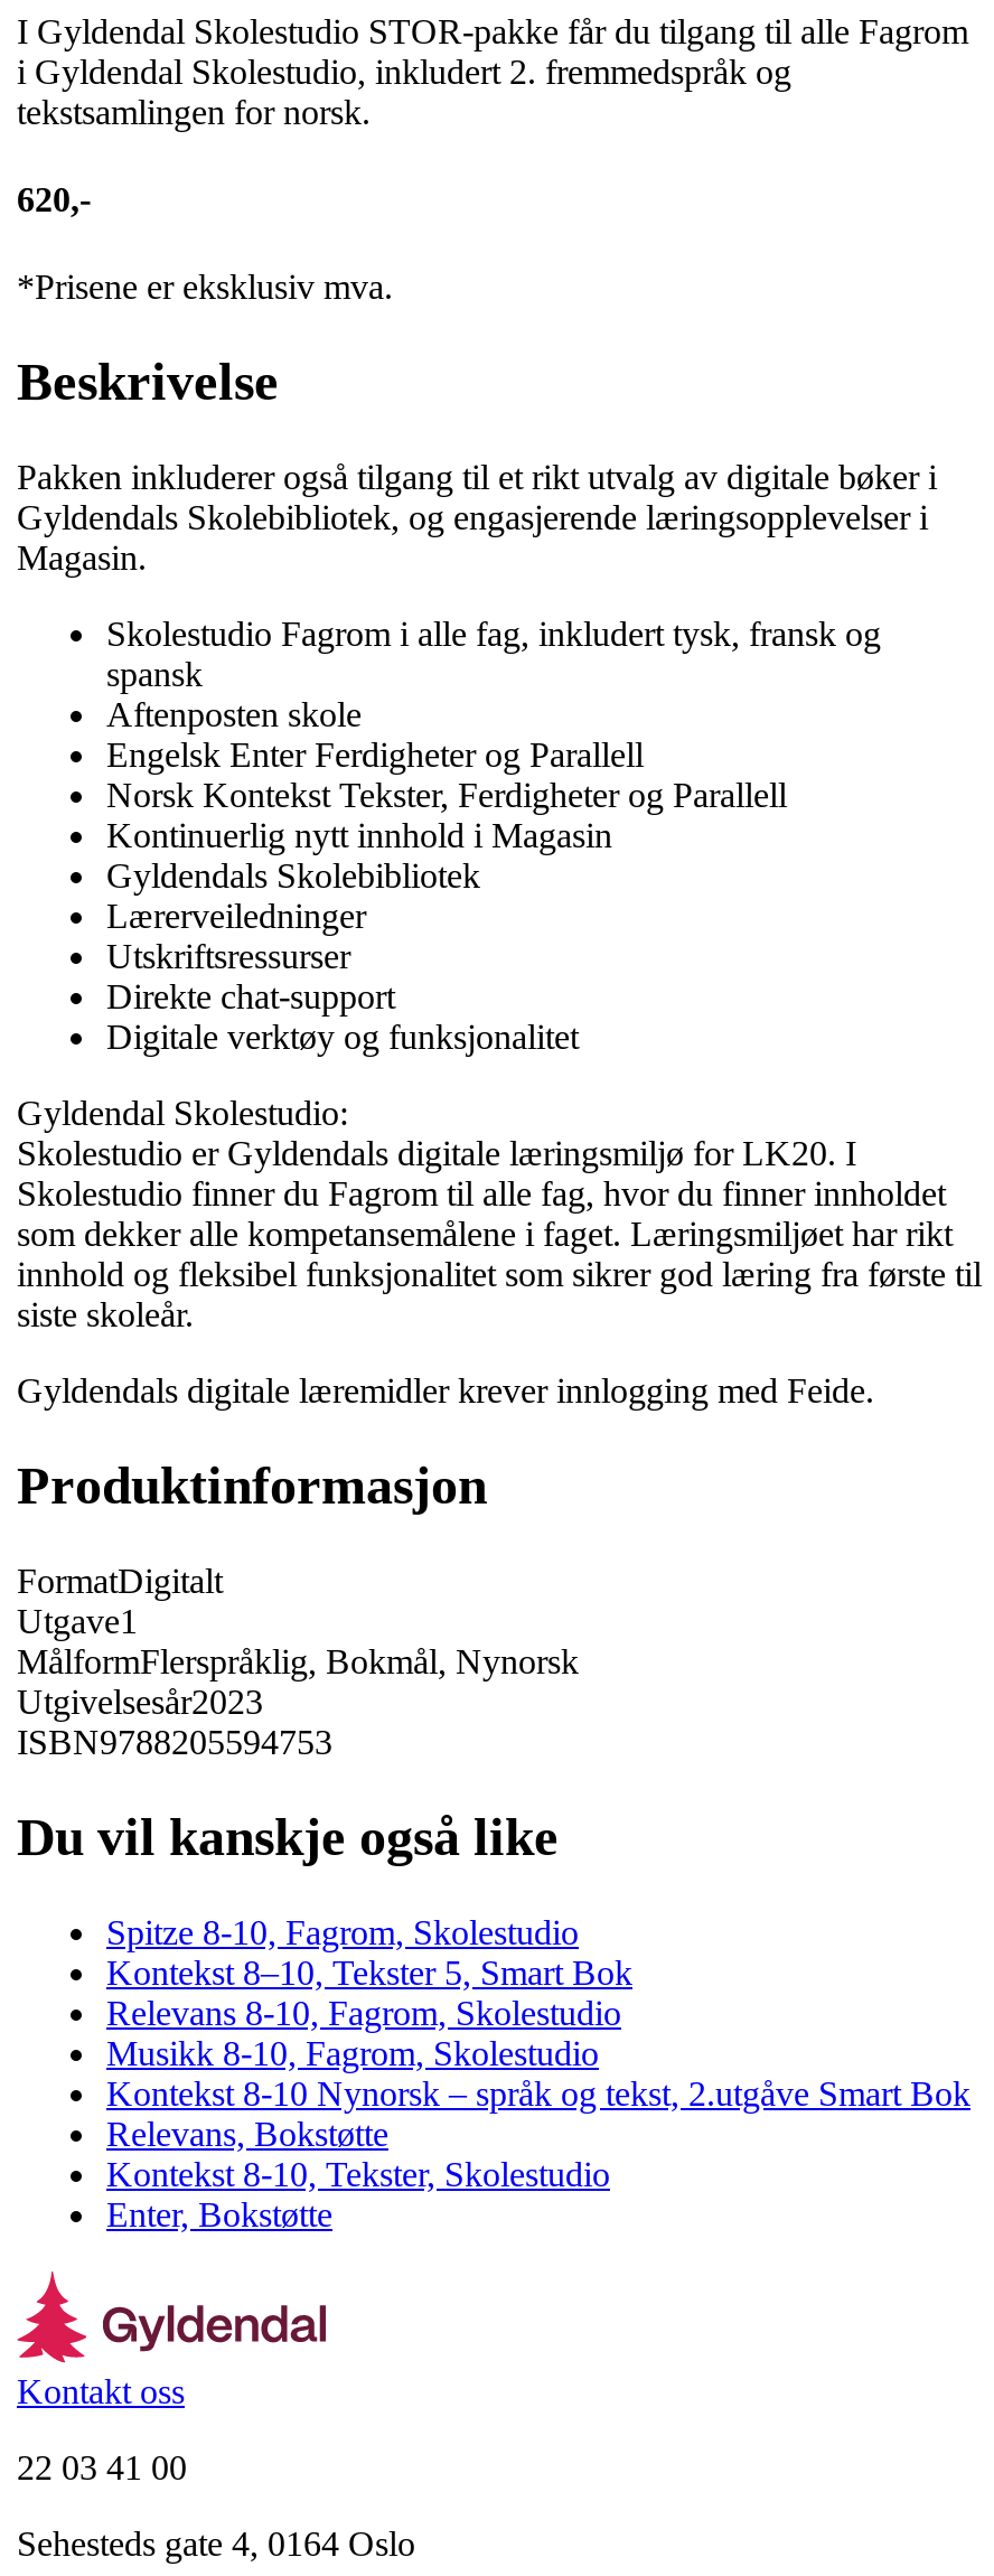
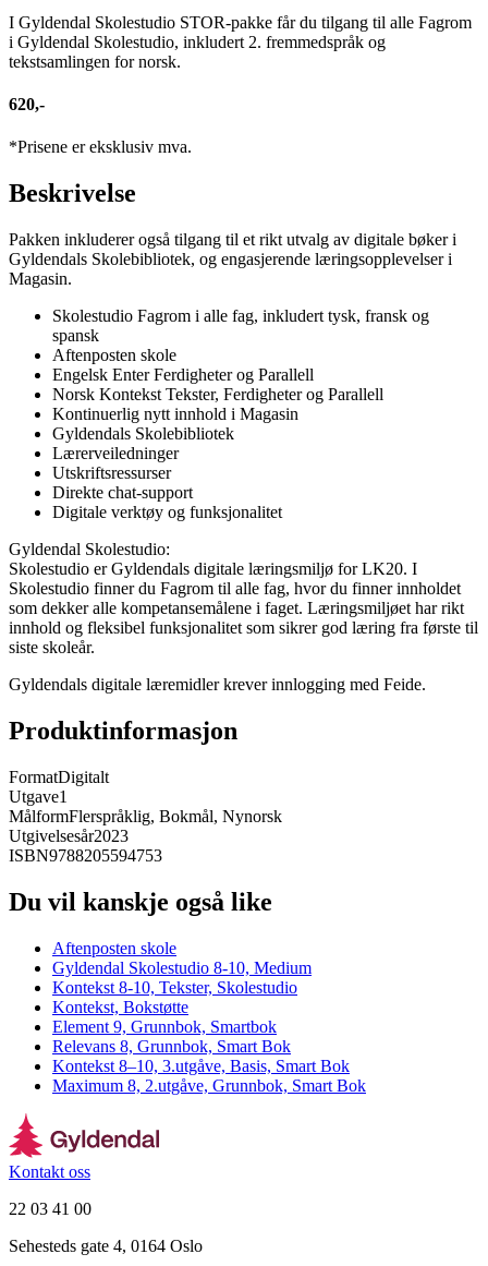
[106,1913,970,2152] Spitze 8-10, Fagrom, Skolestudio | Kontekst 8–10, Tekster 5, Smart Bok | Relevans 8-10, Fagrom, Skolestudio | Musikk 8-10, Fagrom, Skolestudio | Kontekst 8-10 Nynorsk – språk og tekst, 2.utgåve Smart Bok | Relevans, Bokstøtte -> [52,939,312,977] Aftenposten skole | Gyldendal Skolestudio 8-10, Medium
moved [106,2155,610,2193] -> [52,978,297,996]: Kontekst 8-10, Tekster, Skolestudio
[106,2195,332,2233] Enter, Bokstøtte -> [52,998,366,1095] Kontekst, Bokstøtte | Element 9, Grunnbok, Smartbok | Relevans 8, Grunnbok, Smart Bok | Kontekst 8–10, 3.utgåve, Basis, Smart Bok | Maximum 8, 2.utgåve, Grunnbok, Smart Bok

